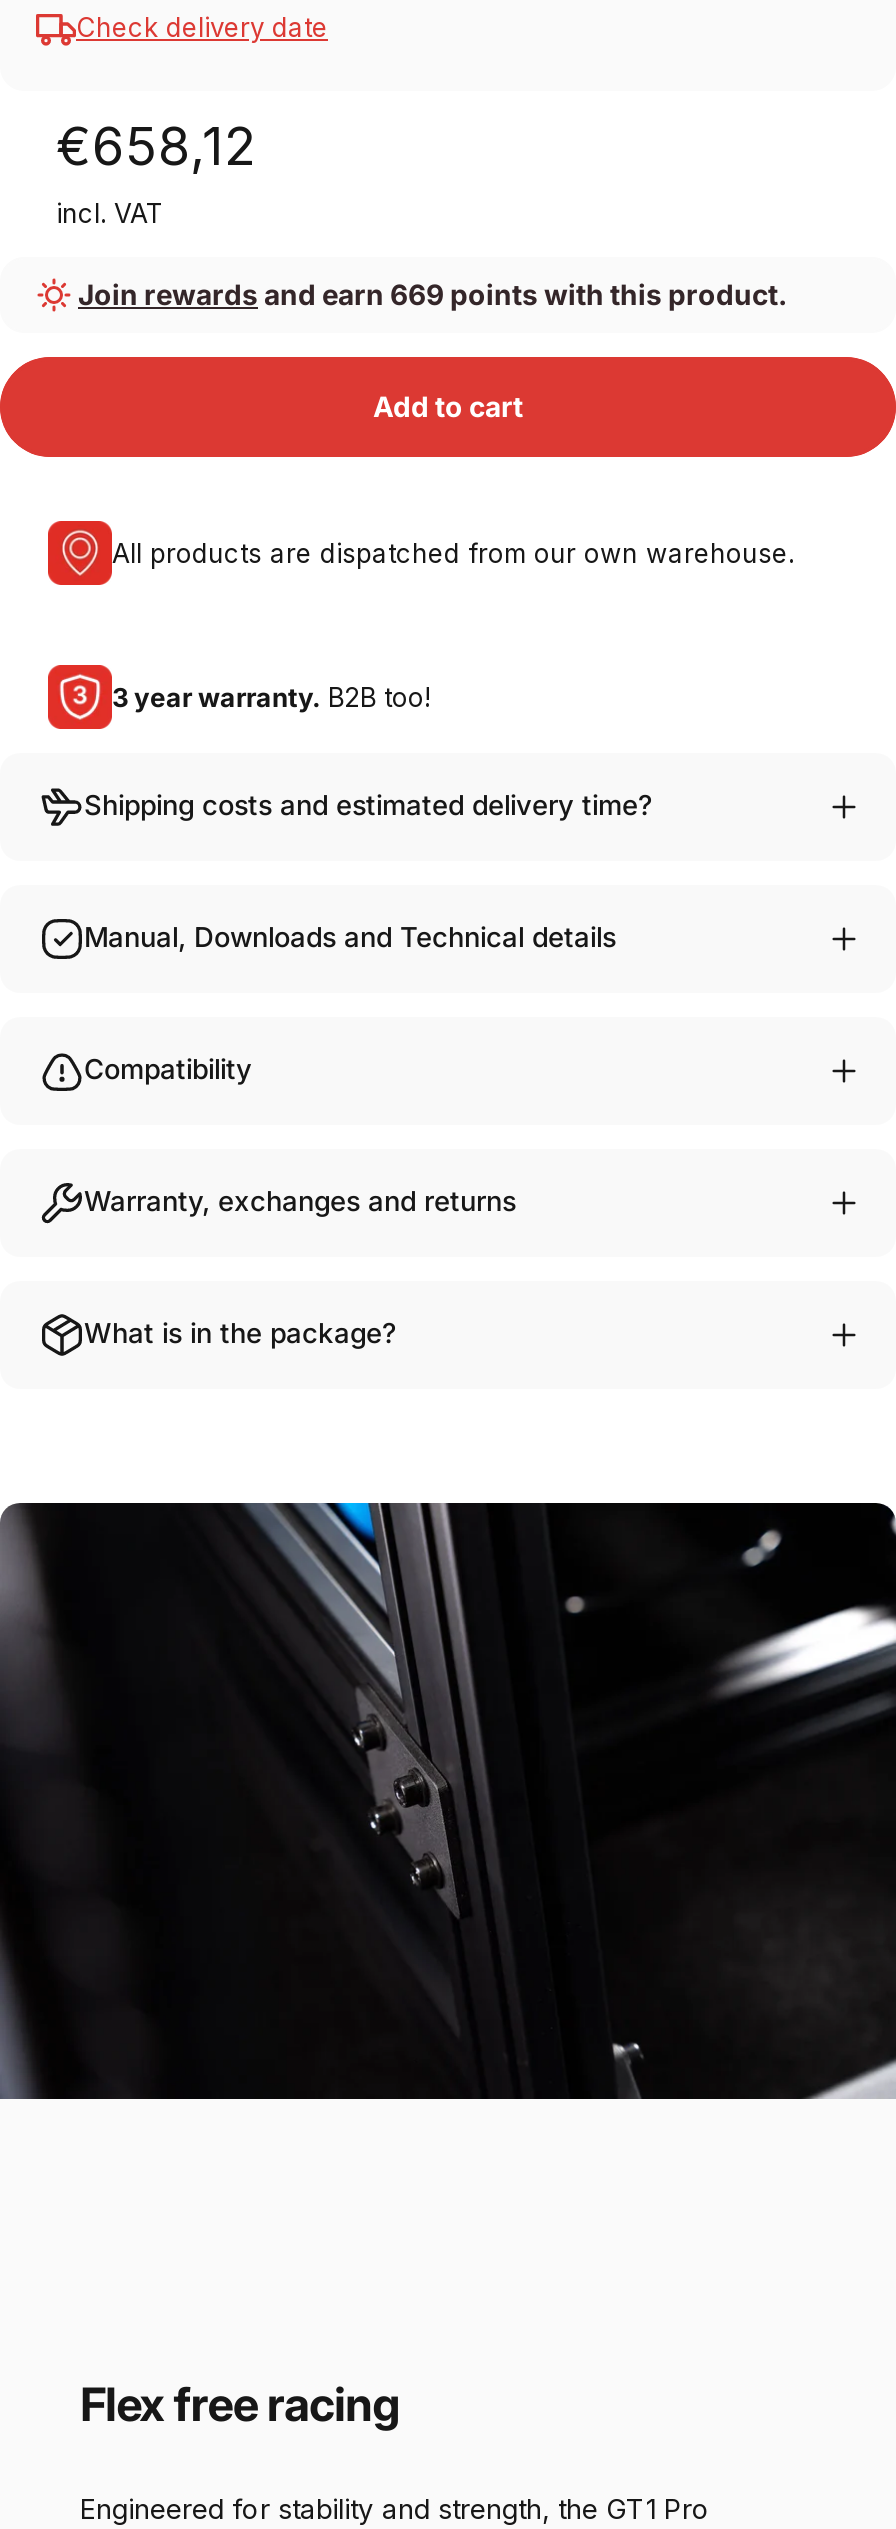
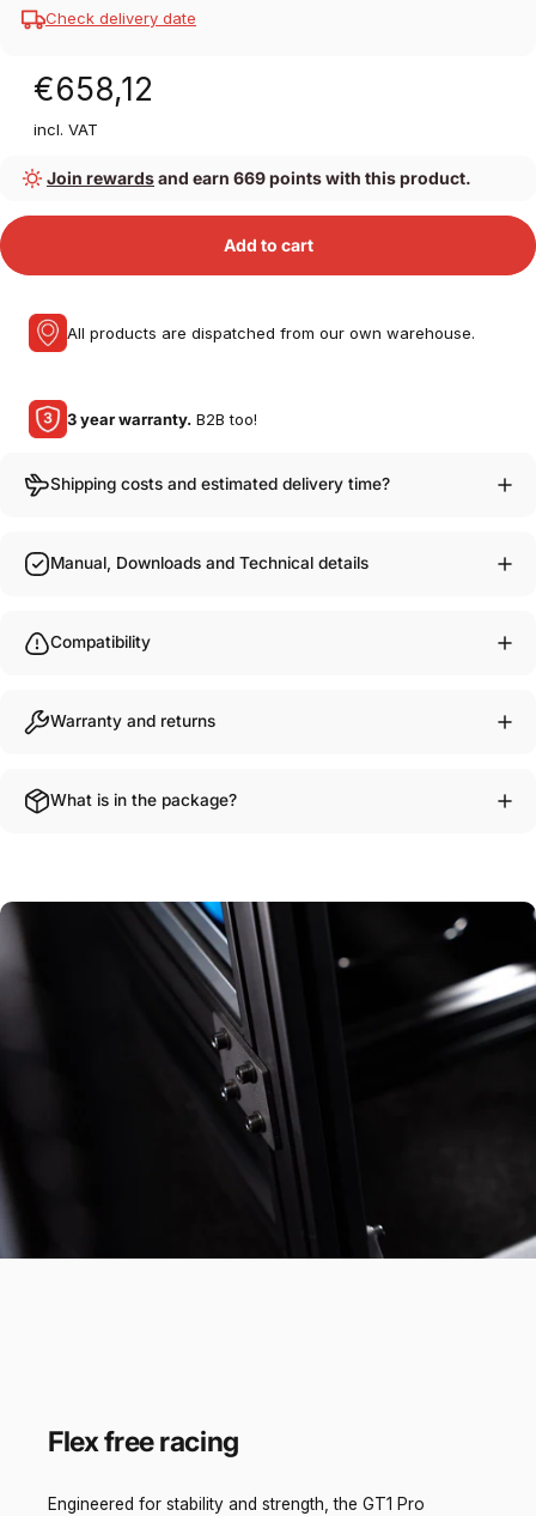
[84,1185,516,1217] Warranty, exchanges and returns -> [50,711,215,730] Warranty and returns

